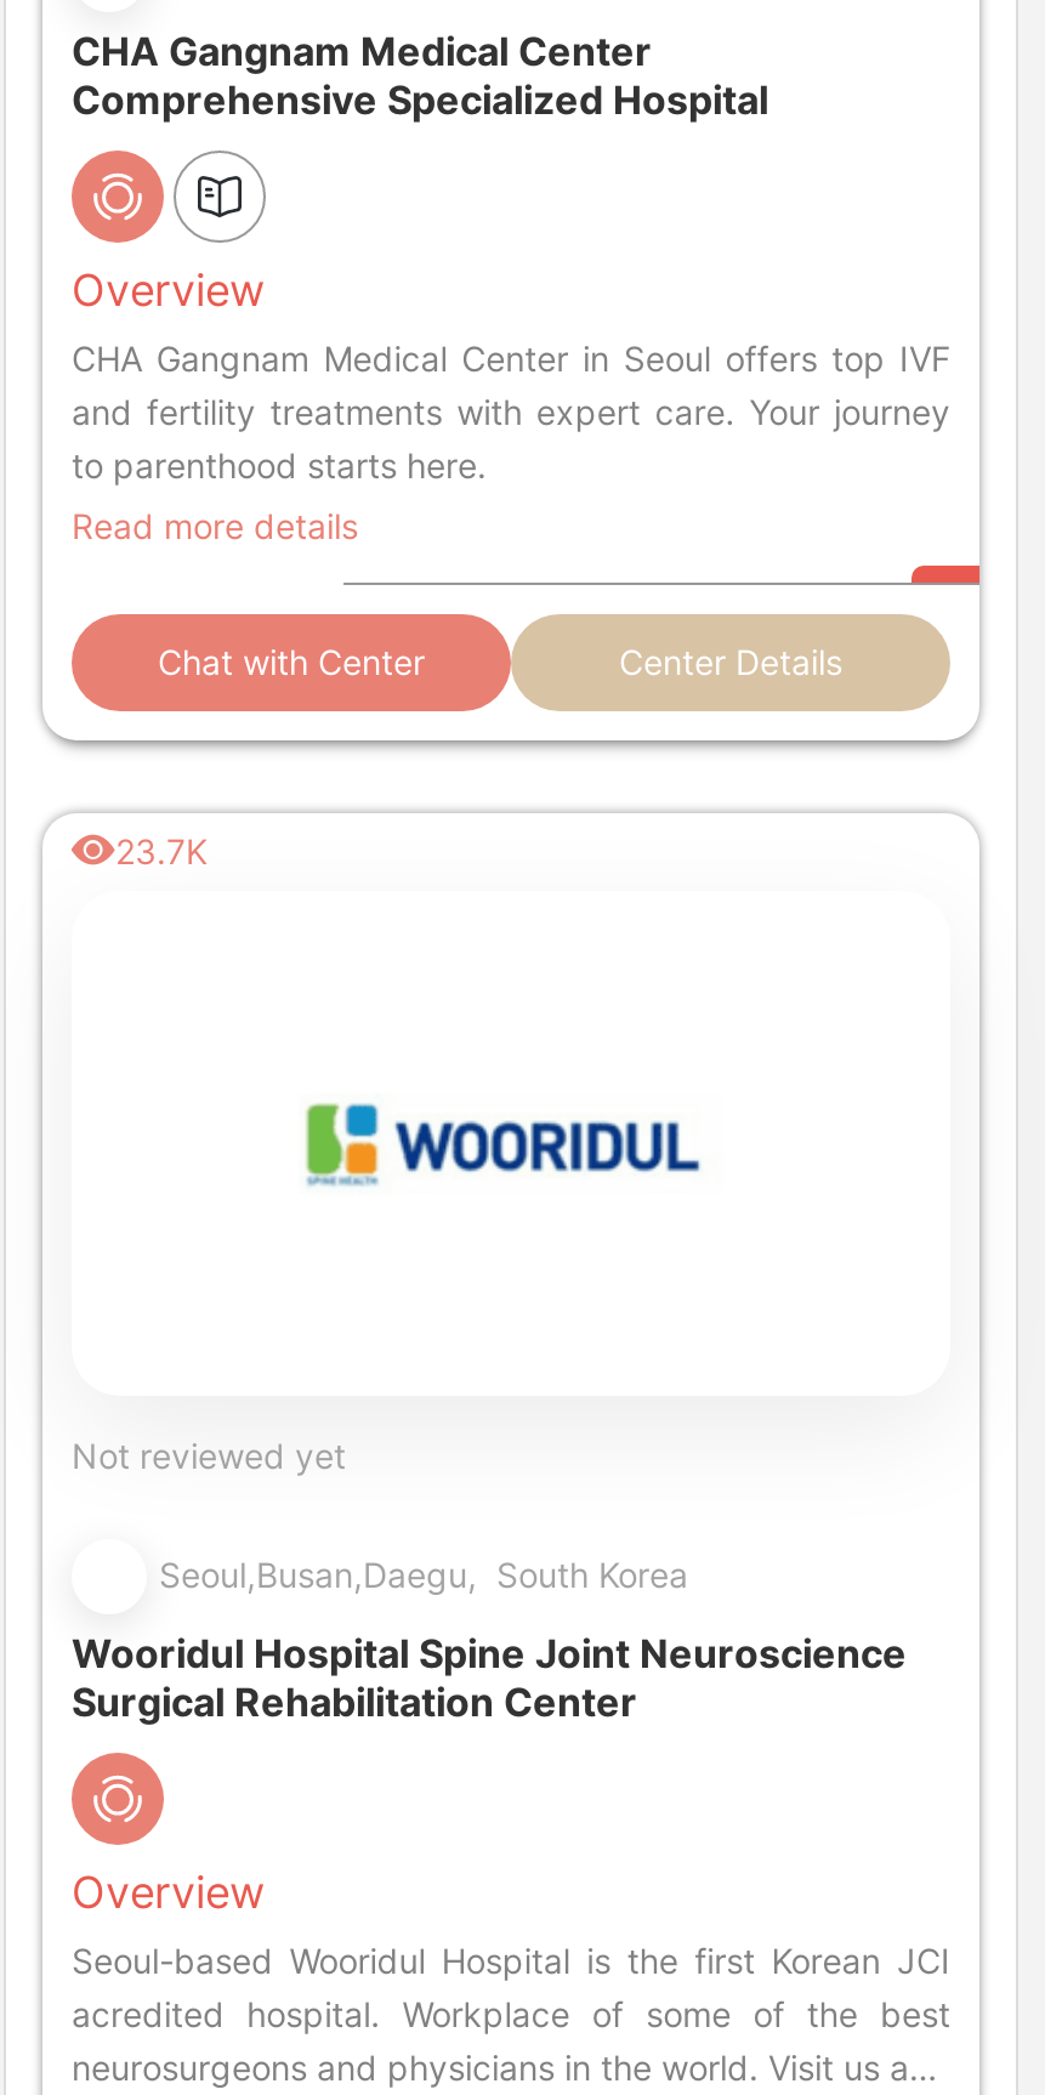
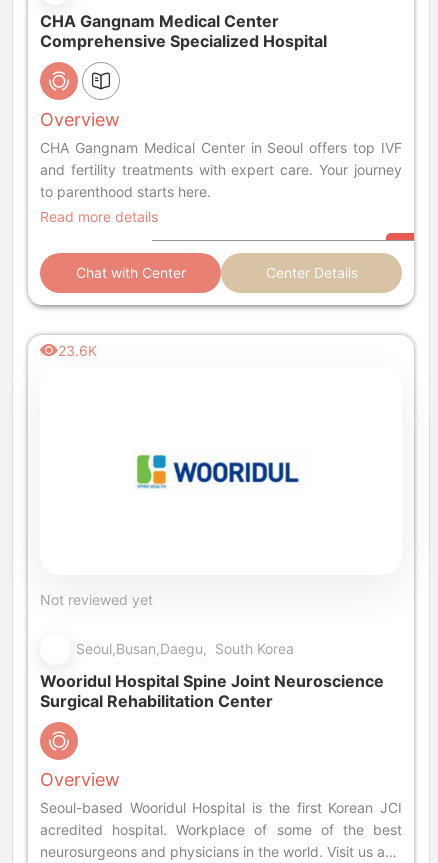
[115,830,208,871] 23.7K -> [58,342,97,359] 23.6K

